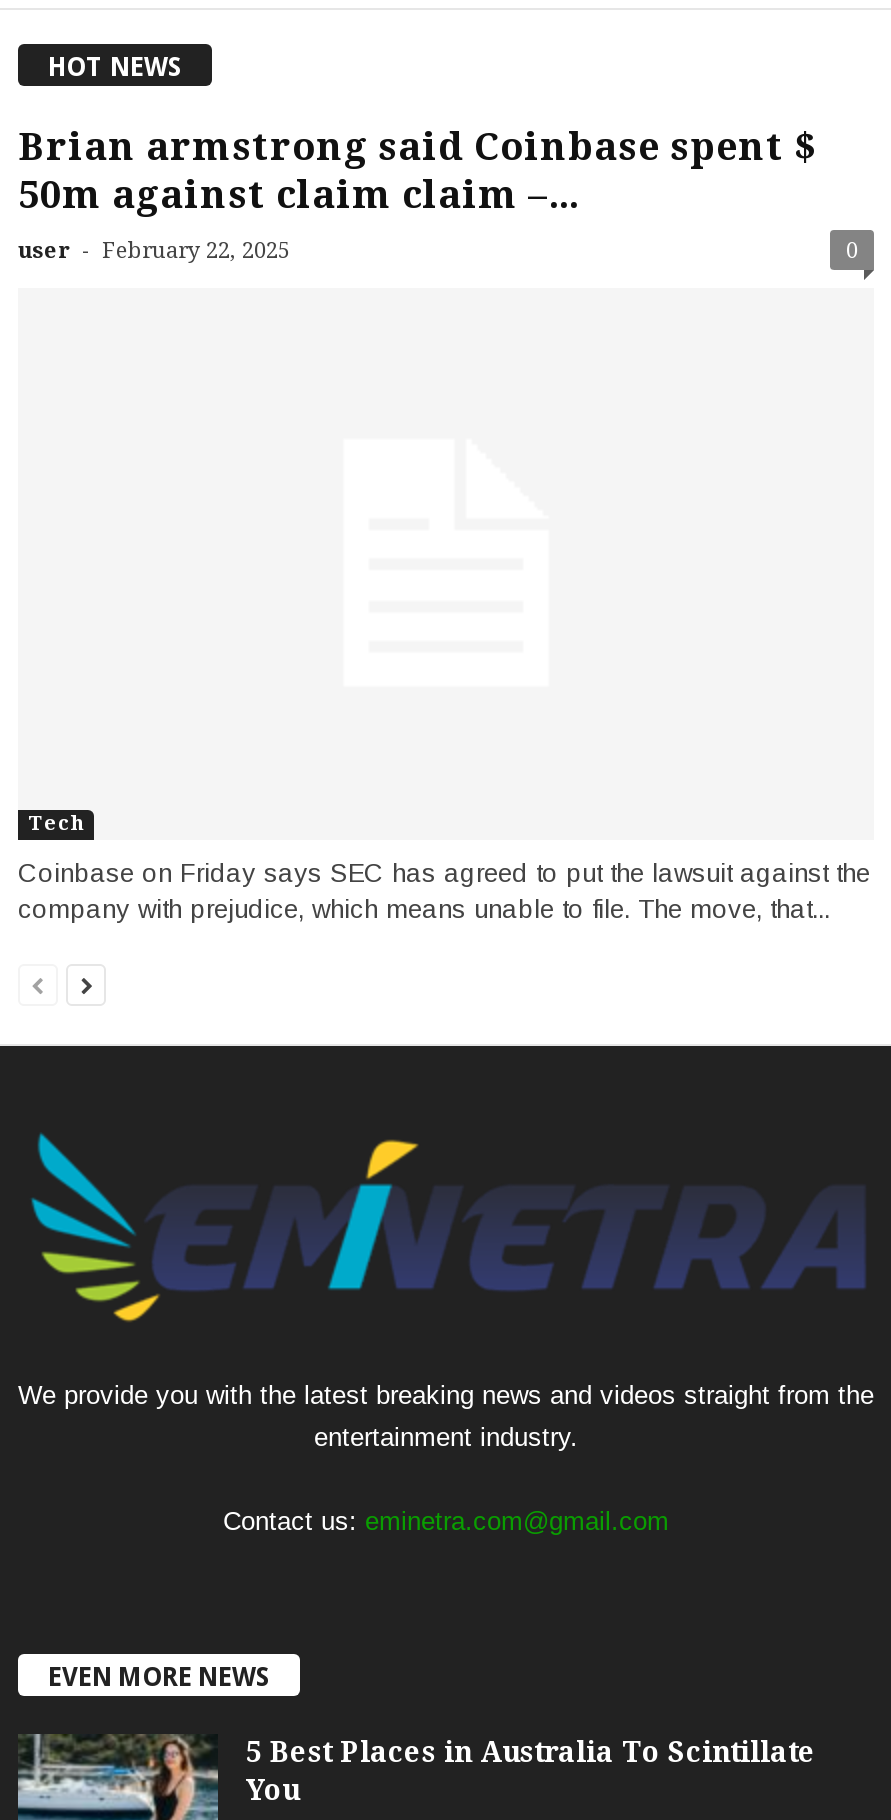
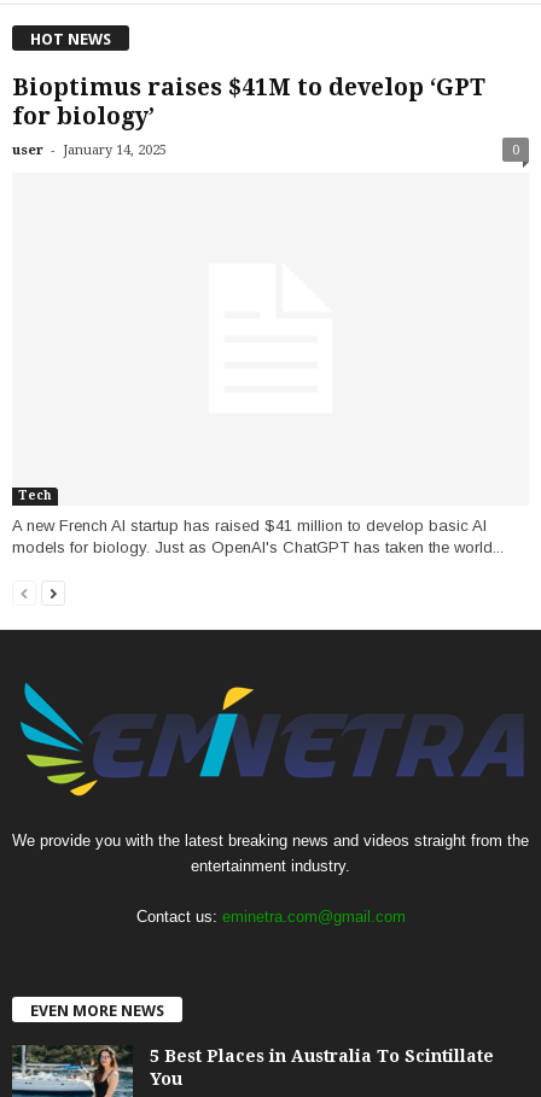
[18,123,816,263] Brian armstrong said Coinbase spent $ | 50m against claim claim –... | user - February 22, 2025 -> [12,73,485,157] Bioptimus raises $41M to develop ‘GPT | for biology’ | user - January 14, 2025
[18,859,870,925] Coinbase on Friday says SEC has agreed to put the lawsuit against the | company with prejudice, which means unable to file. The move, that... -> [12,517,504,557] A new French AI startup has raised $41 million to develop basic AI | models for biology. Just as OpenAI's ChatGPT has taken the world...

